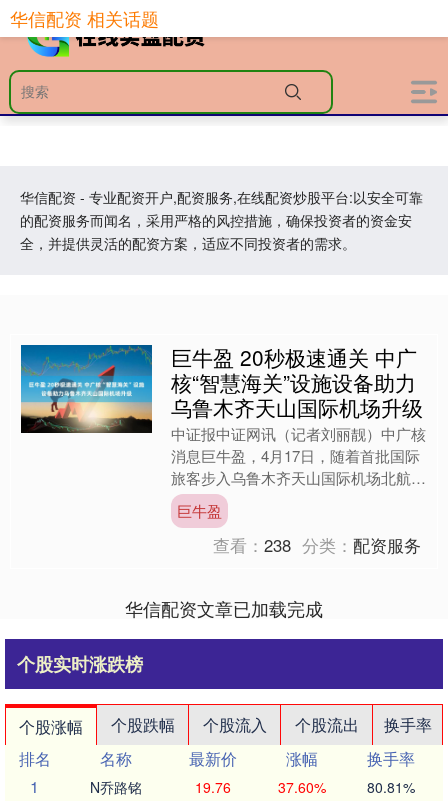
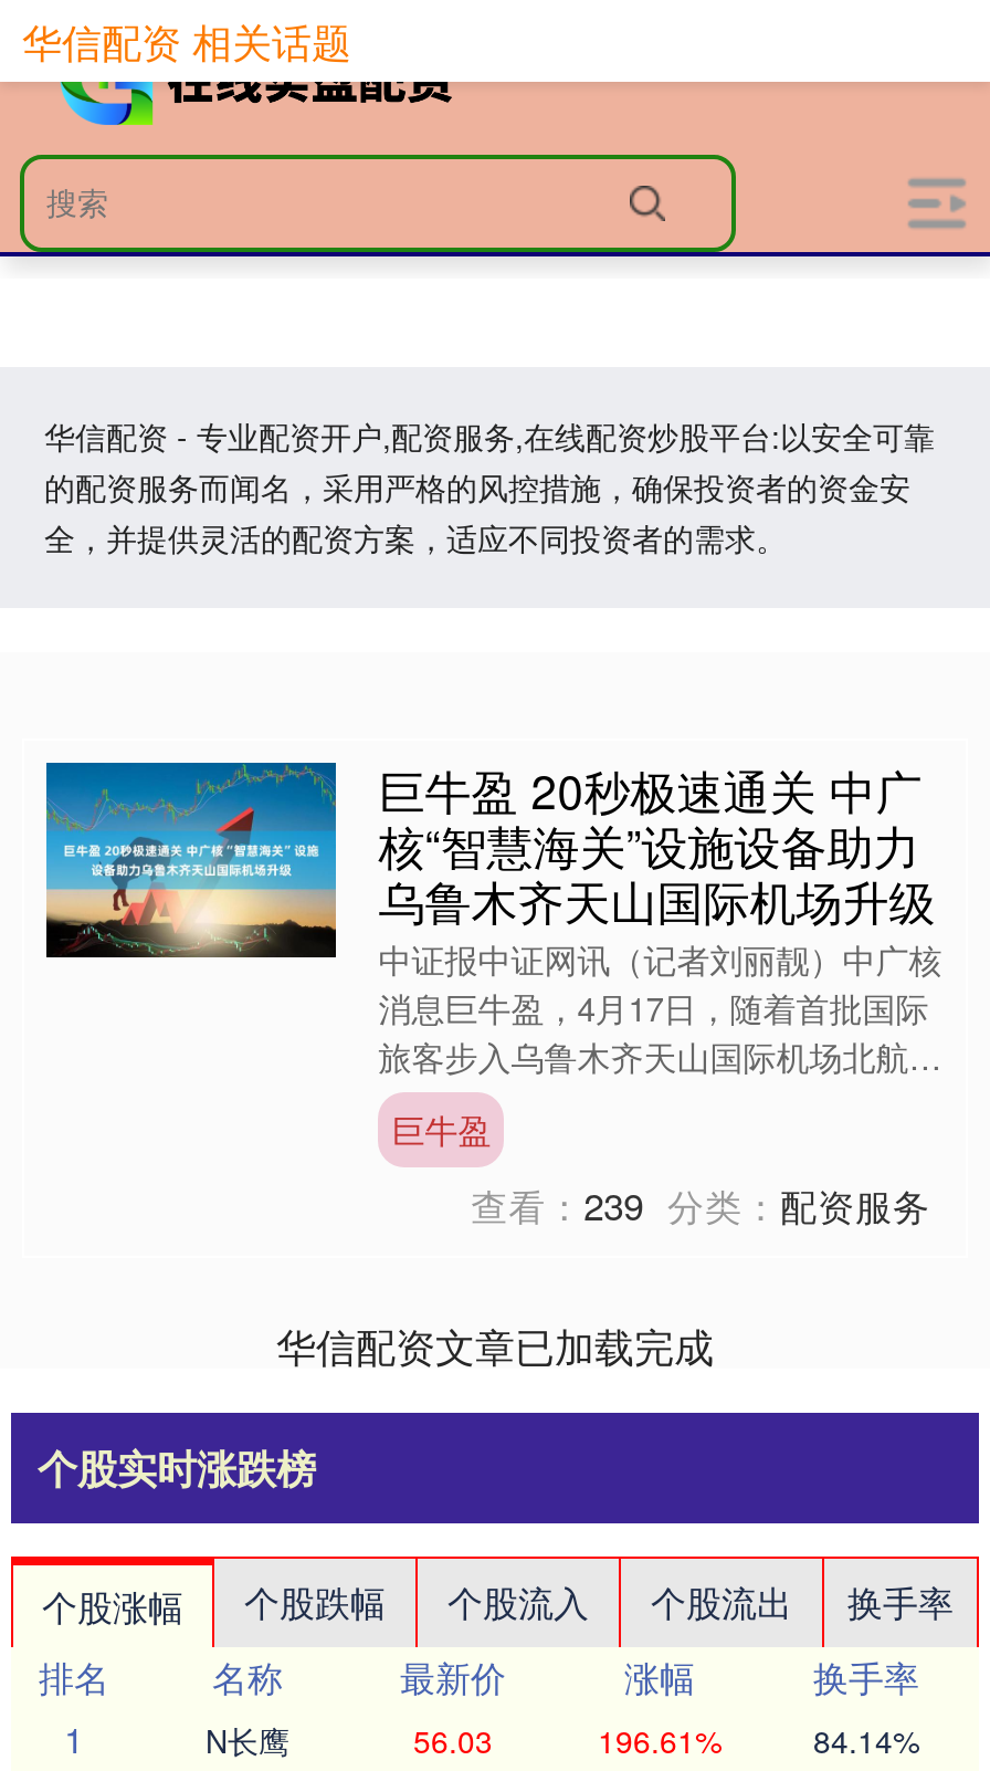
[213,533,421,557] 查看：238 分类：配资服务 -> [471,1178,930,1231] 查看：239 分类：配资服务
[90,777,414,797] N乔路铭 | 19.76 | 37.60% | 80.81% -> [206,1718,919,1762] N长鹰 | 56.03 | 196.61% | 84.14%

